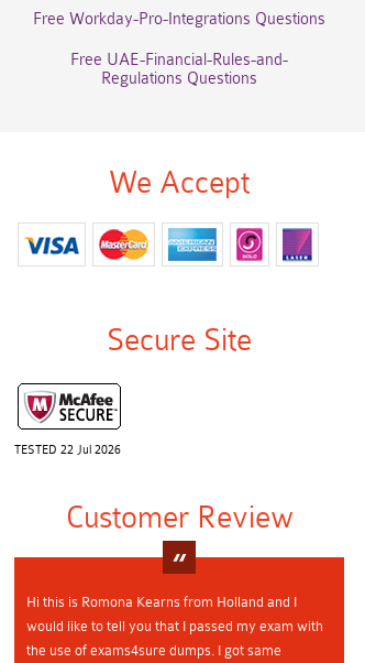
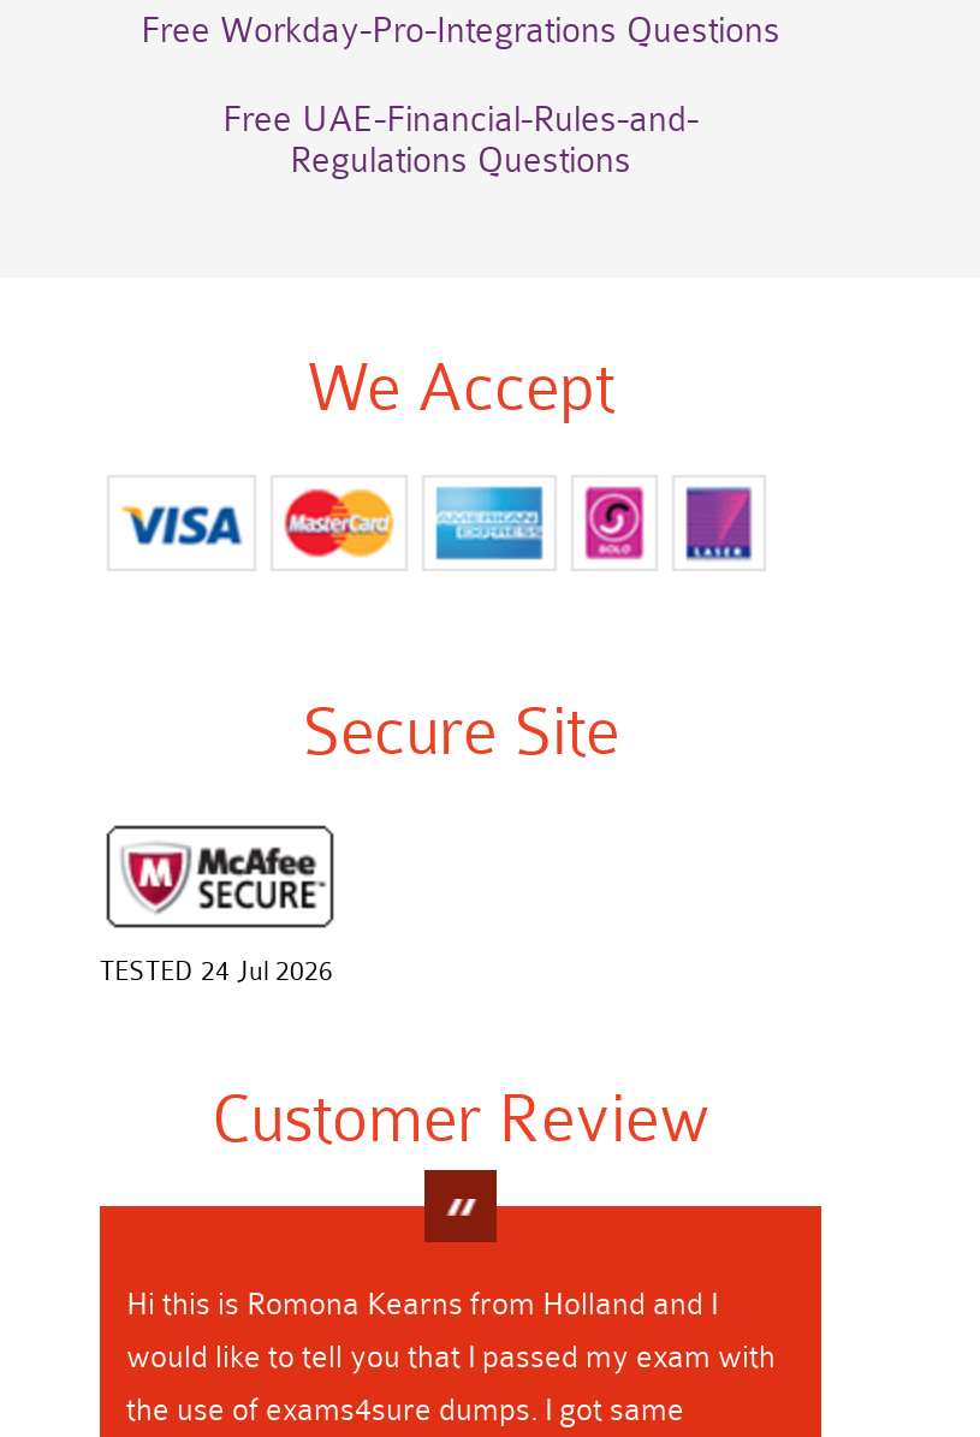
[14,443,121,457] TESTED 22 Jul 2026 -> [100,956,333,987] TESTED 24 Jul 2026

